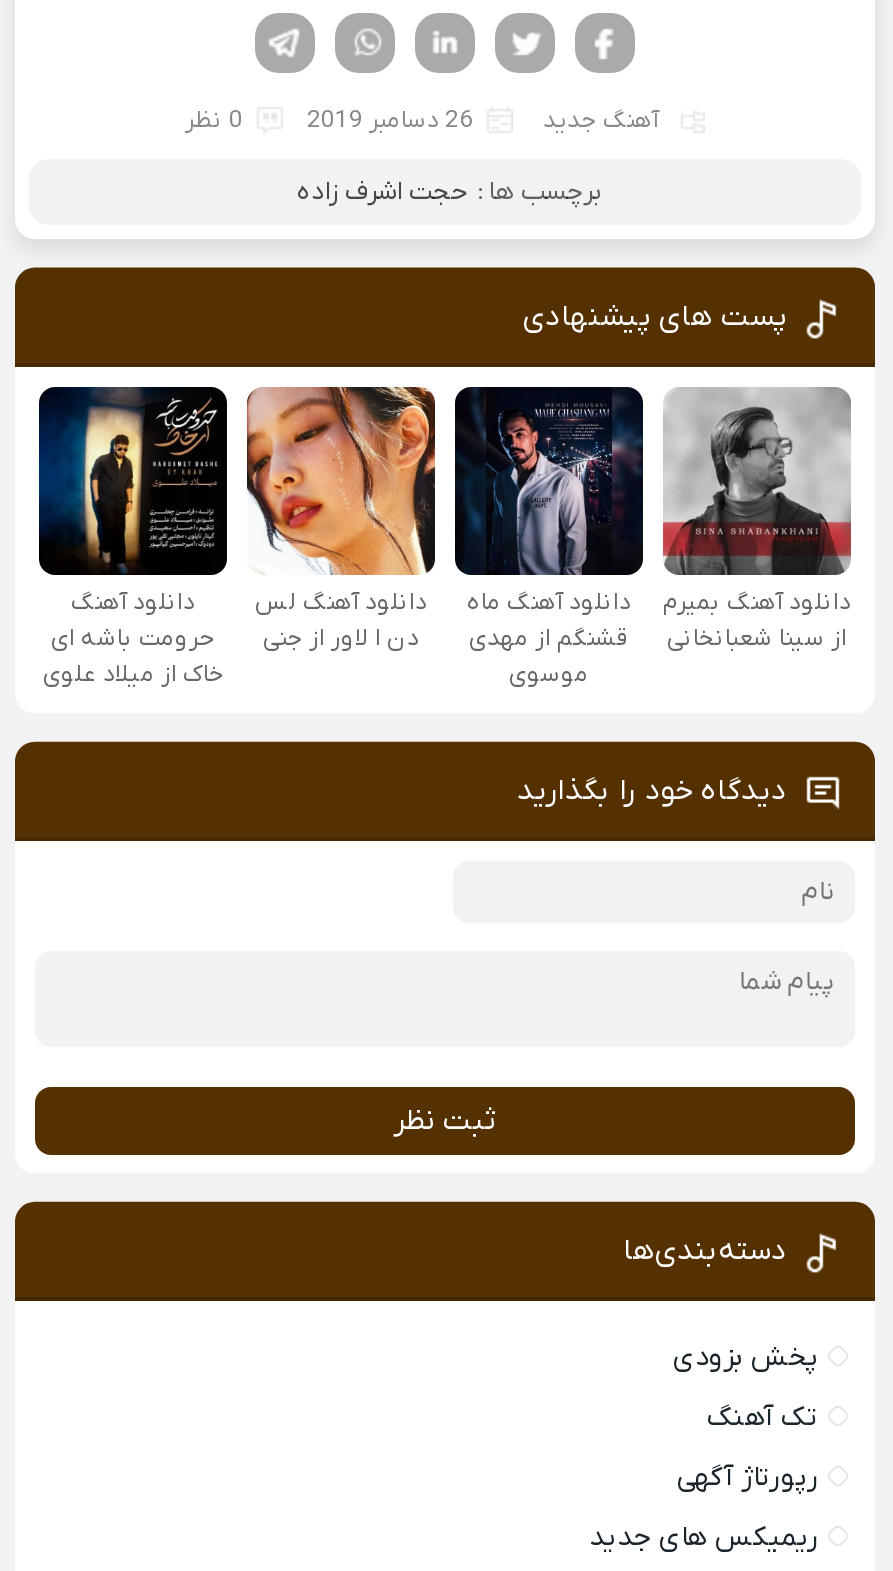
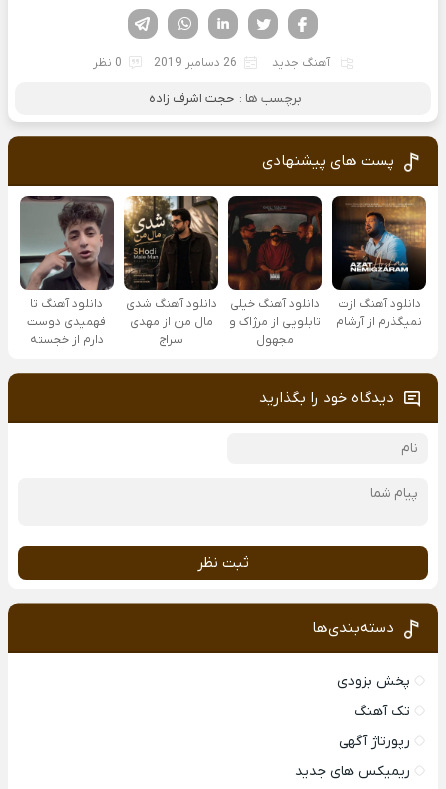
[37,387,229,692] [image] | دانلود آهنگ | حرومت باشه ای | خاک از میلاد علوی -> [19,196,115,348] [image] | دانلود آهنگ تا | فهمیدی دوست | دارم از خجسته
[245,387,437,656] [image] | دانلود آهنگ لس | دن ا لاور از جنی -> [123,196,219,348] [image] | دانلود آهنگ شدی | مال من از مهدی | سراج
[455,389,643,692] [image] | دانلود آهنگ ماه | قشنگم از مهدی | موسوی -> [228,200,322,348] [image] | دانلود آهنگ خیلی | تابلویی از مرژاک و | مجهول
[661,387,853,656] [image] | دانلود آهنگ بمیرم | از سینا شعبانخانی -> [331,196,427,330] [image] | دانلود آهنگ ازت | نمیگذرم از آرشام

